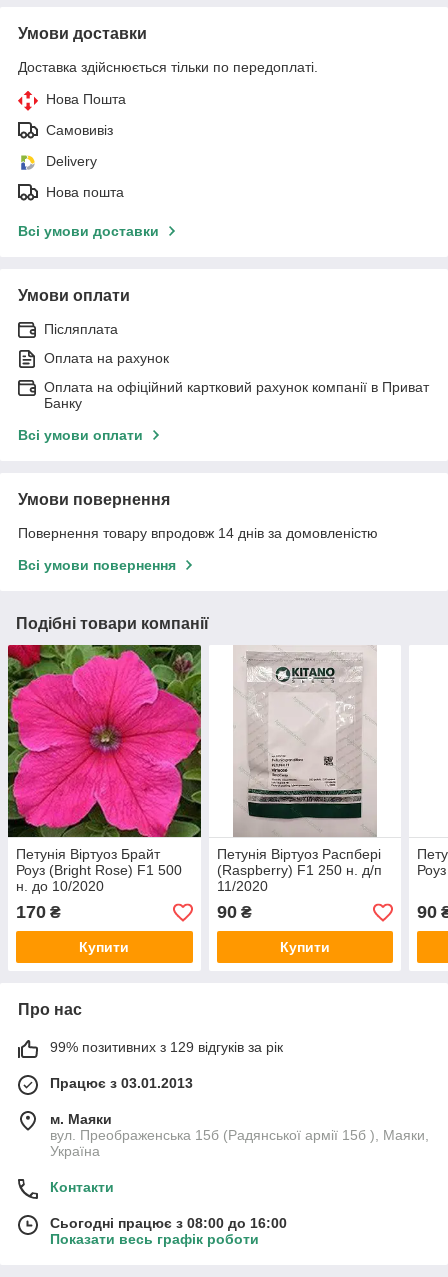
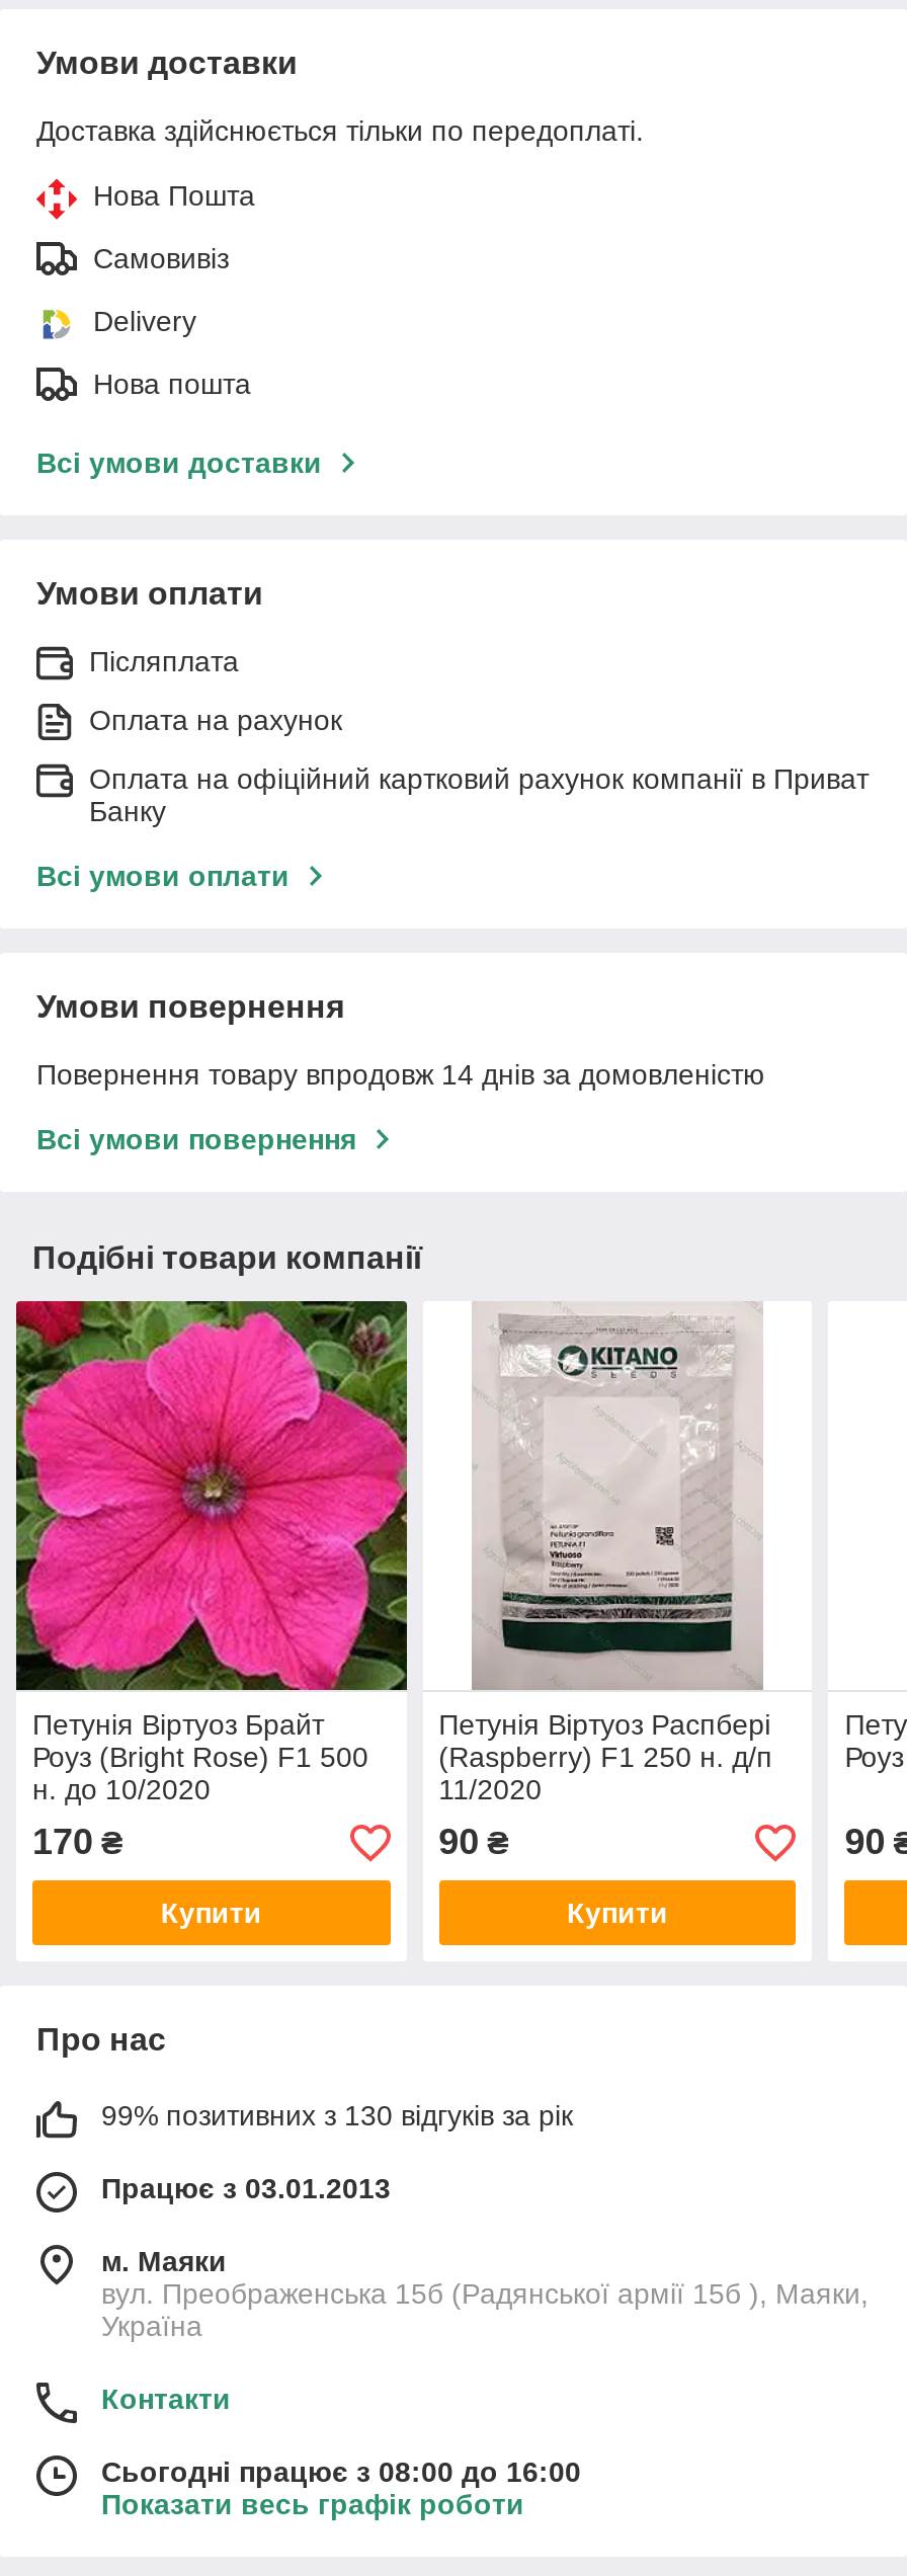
[50,1039,283,1055] 99% позитивних з 129 відгуків за рік -> [101,2100,573,2132] 99% позитивних з 130 відгуків за рік

